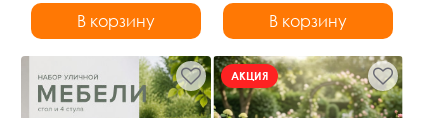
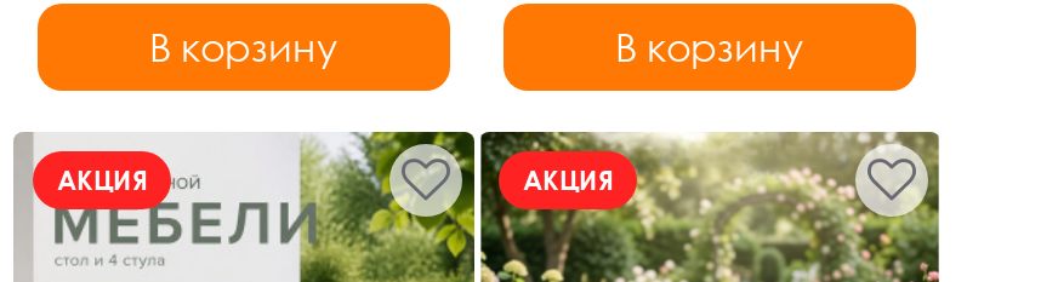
none -> [57,161,147,198] АКЦИЯ

